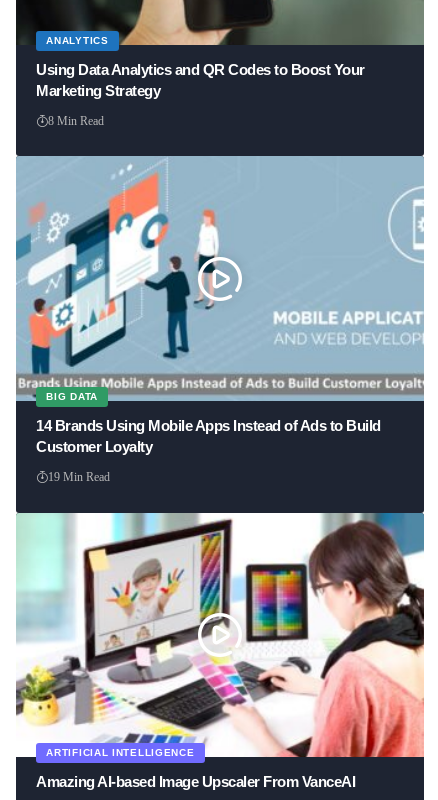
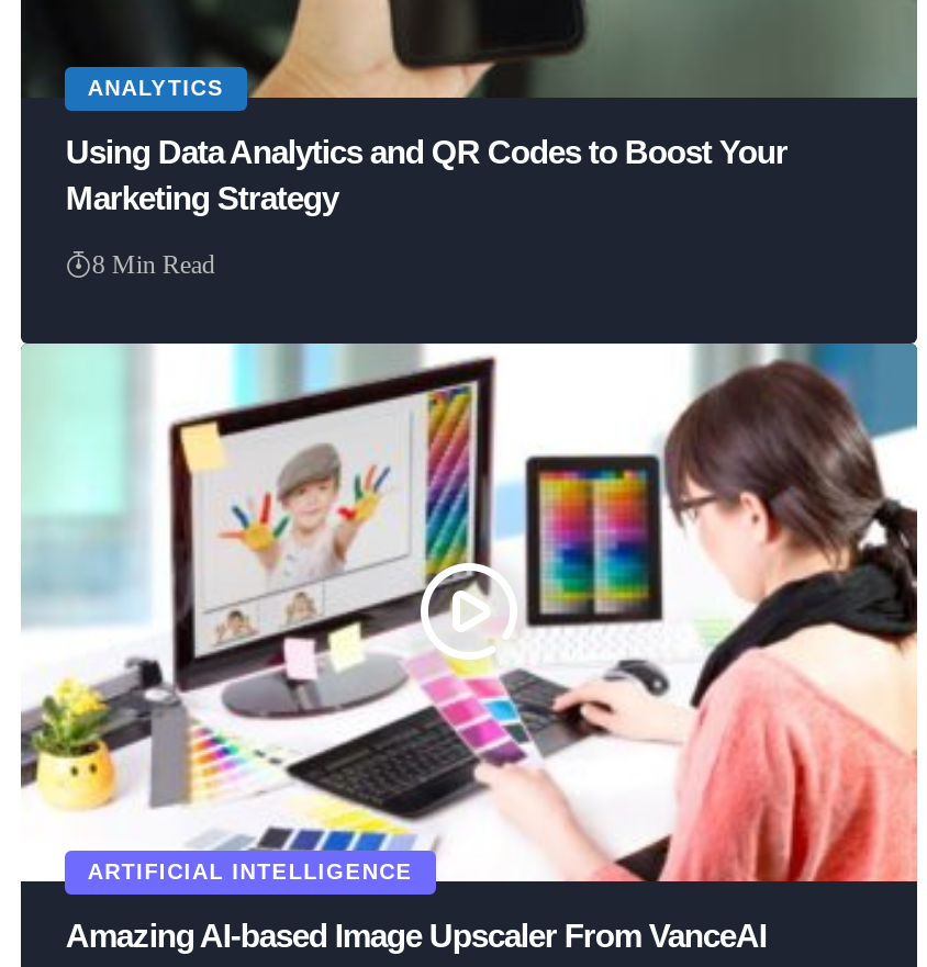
[16,155,424,484] [image] | BIG DATA | 14 Brands Using Mobile Apps Instead of Ads to Build | Customer Loyalty | 19 Min Read -> none

